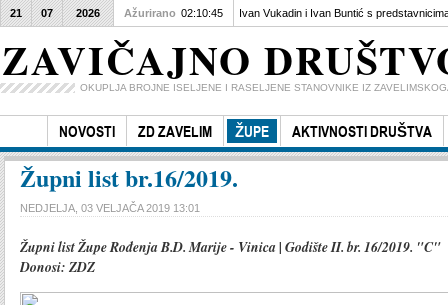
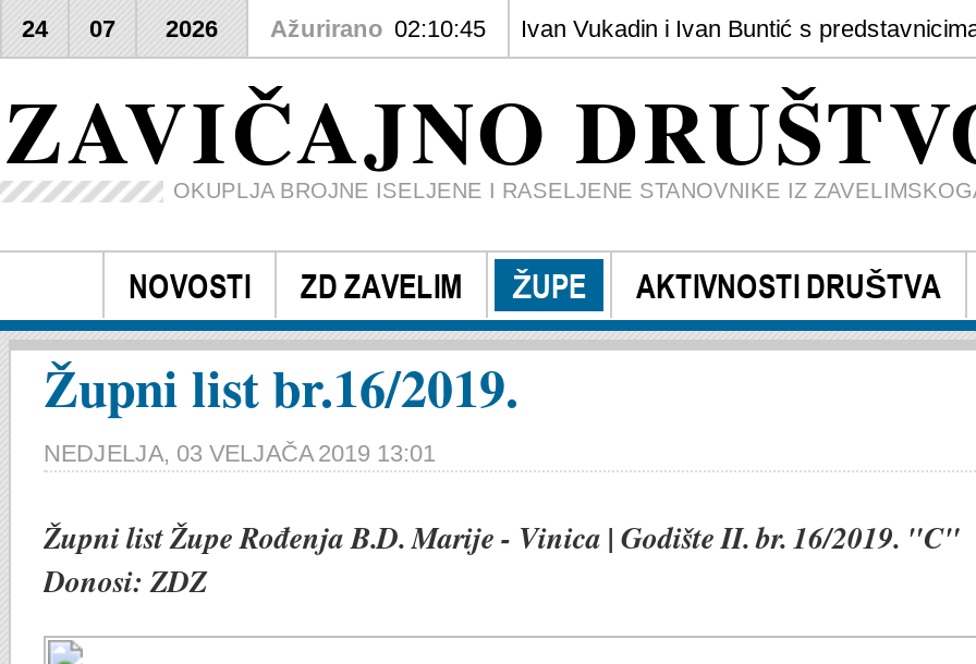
[10,7,22,19] 21 -> [22,15,48,41] 24

